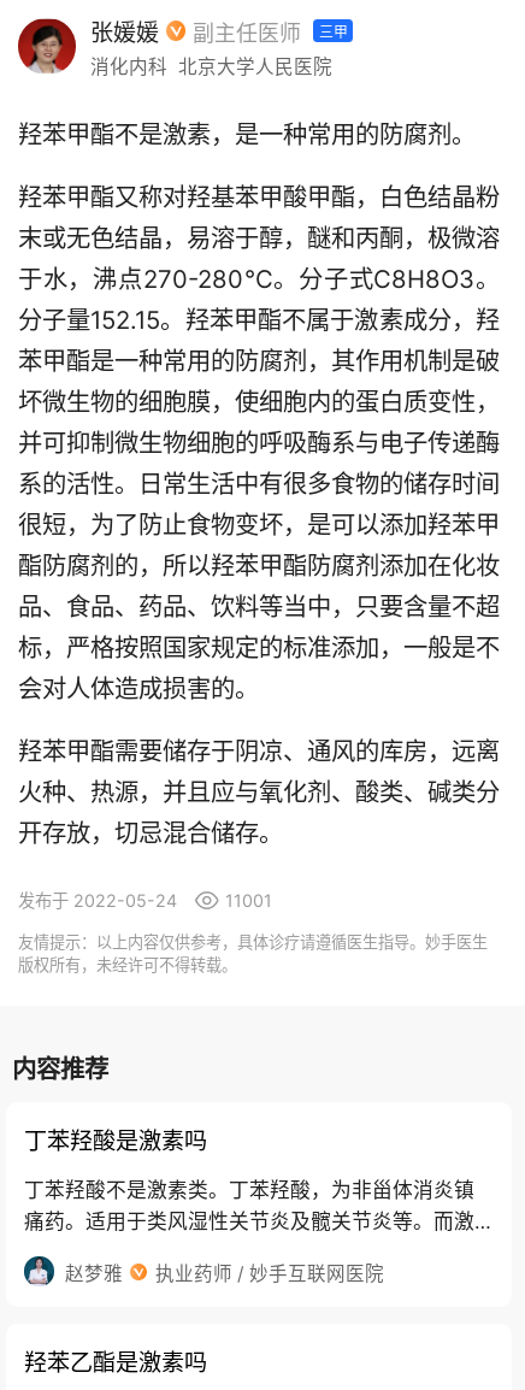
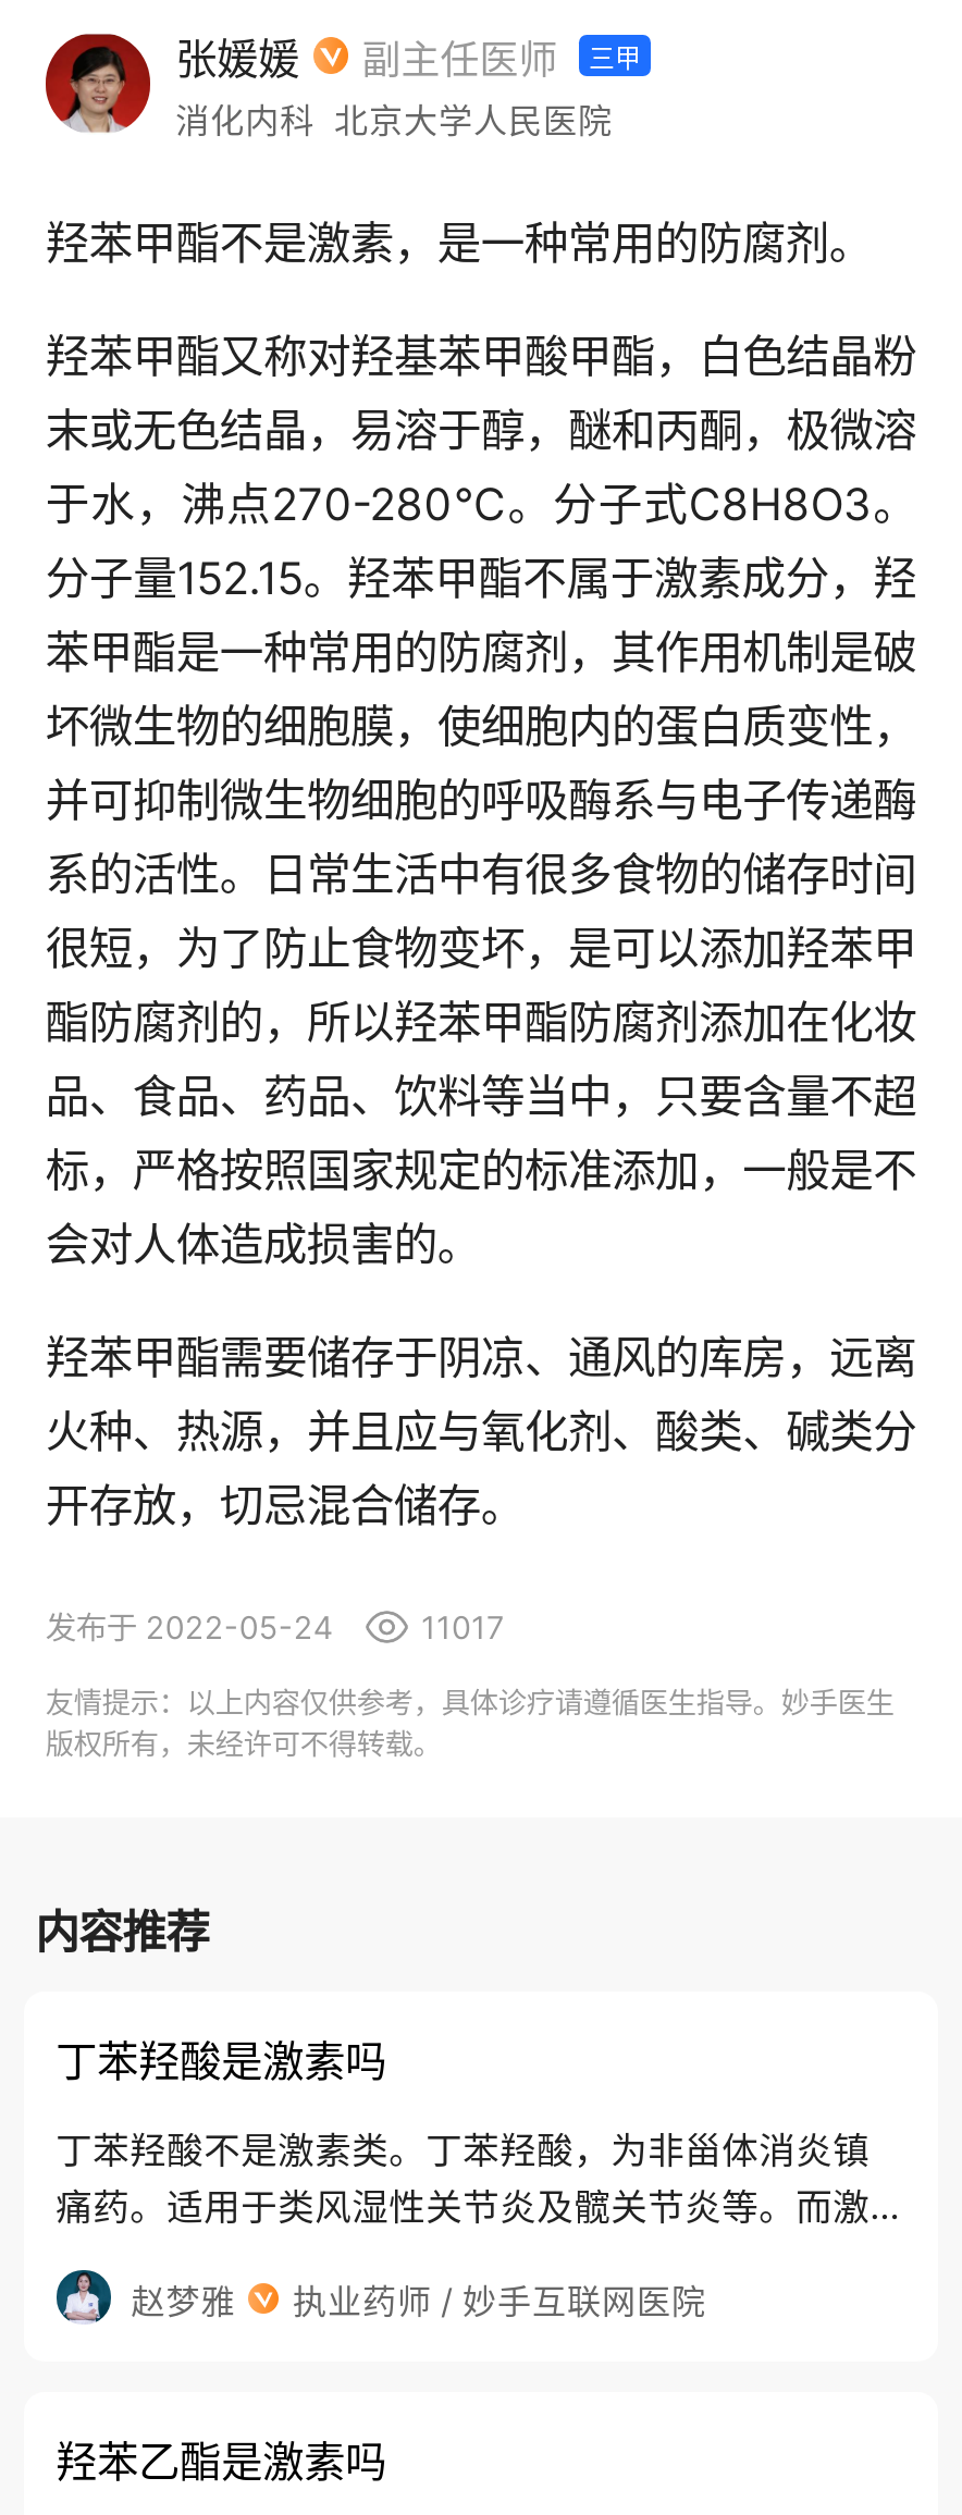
[226,890,273,911] 11001 -> [421,1609,504,1646] 11017

